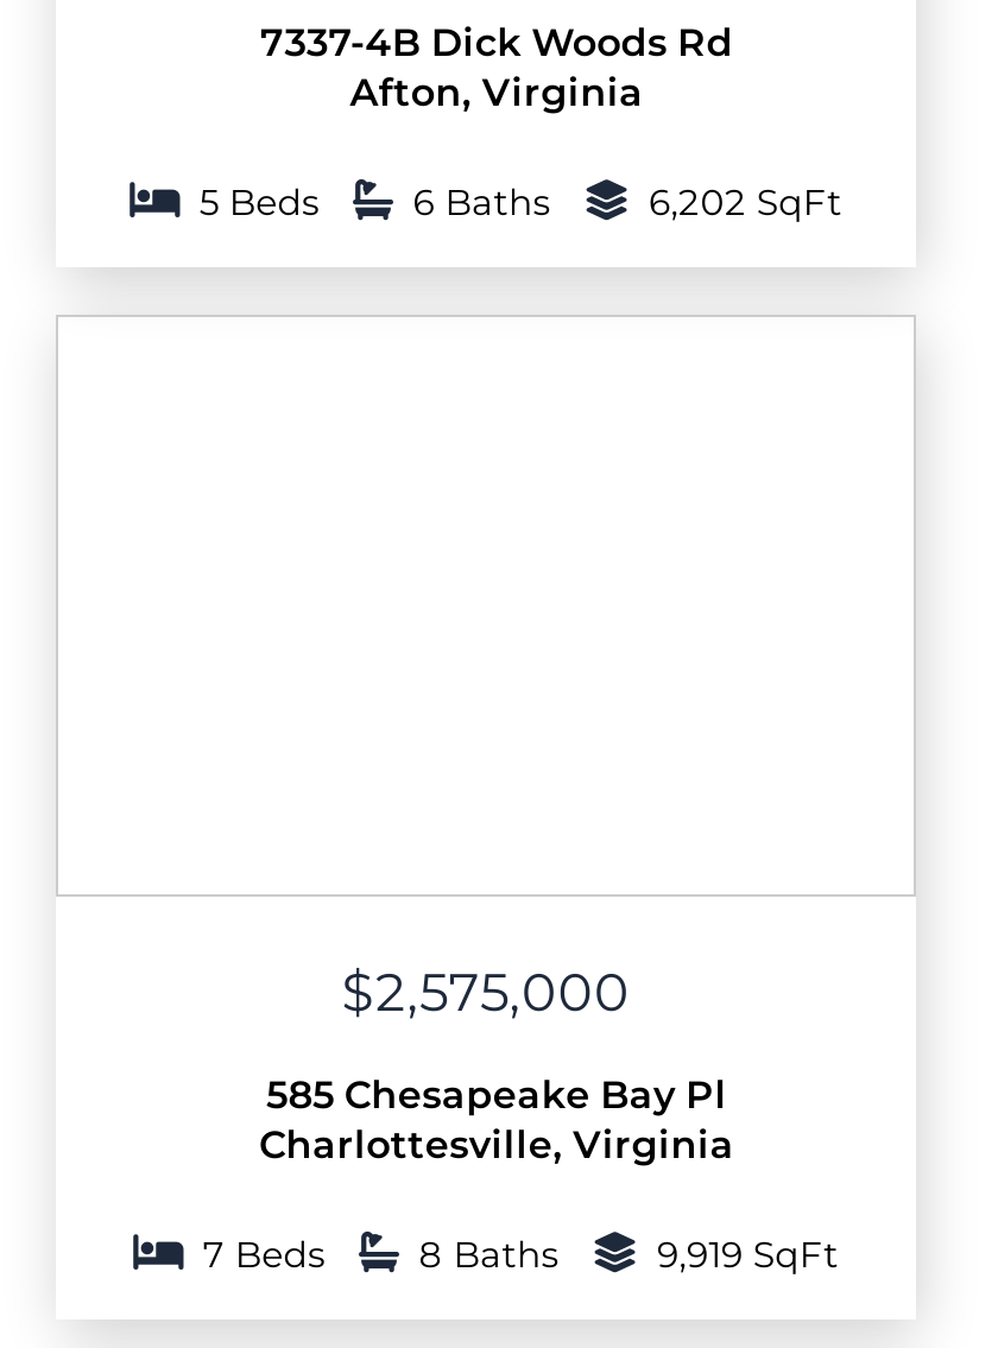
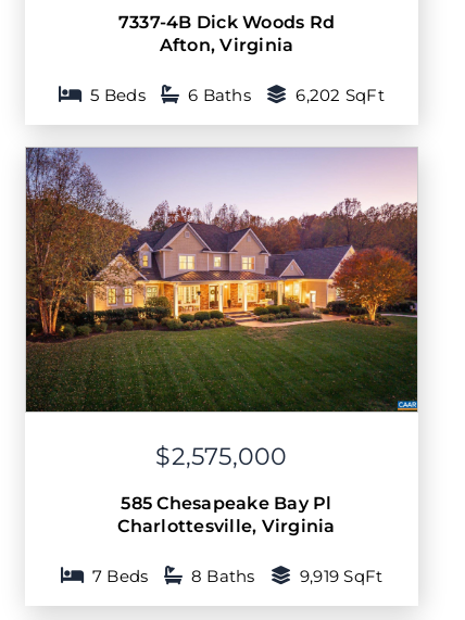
none -> [25,147,418,413] [image]

